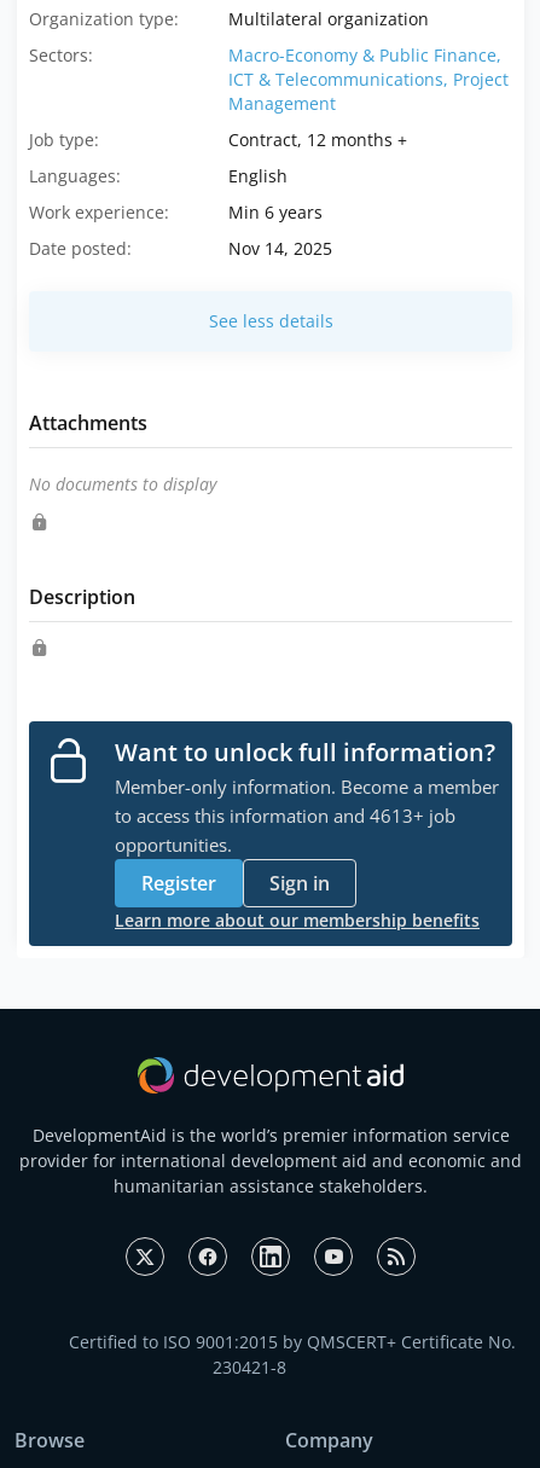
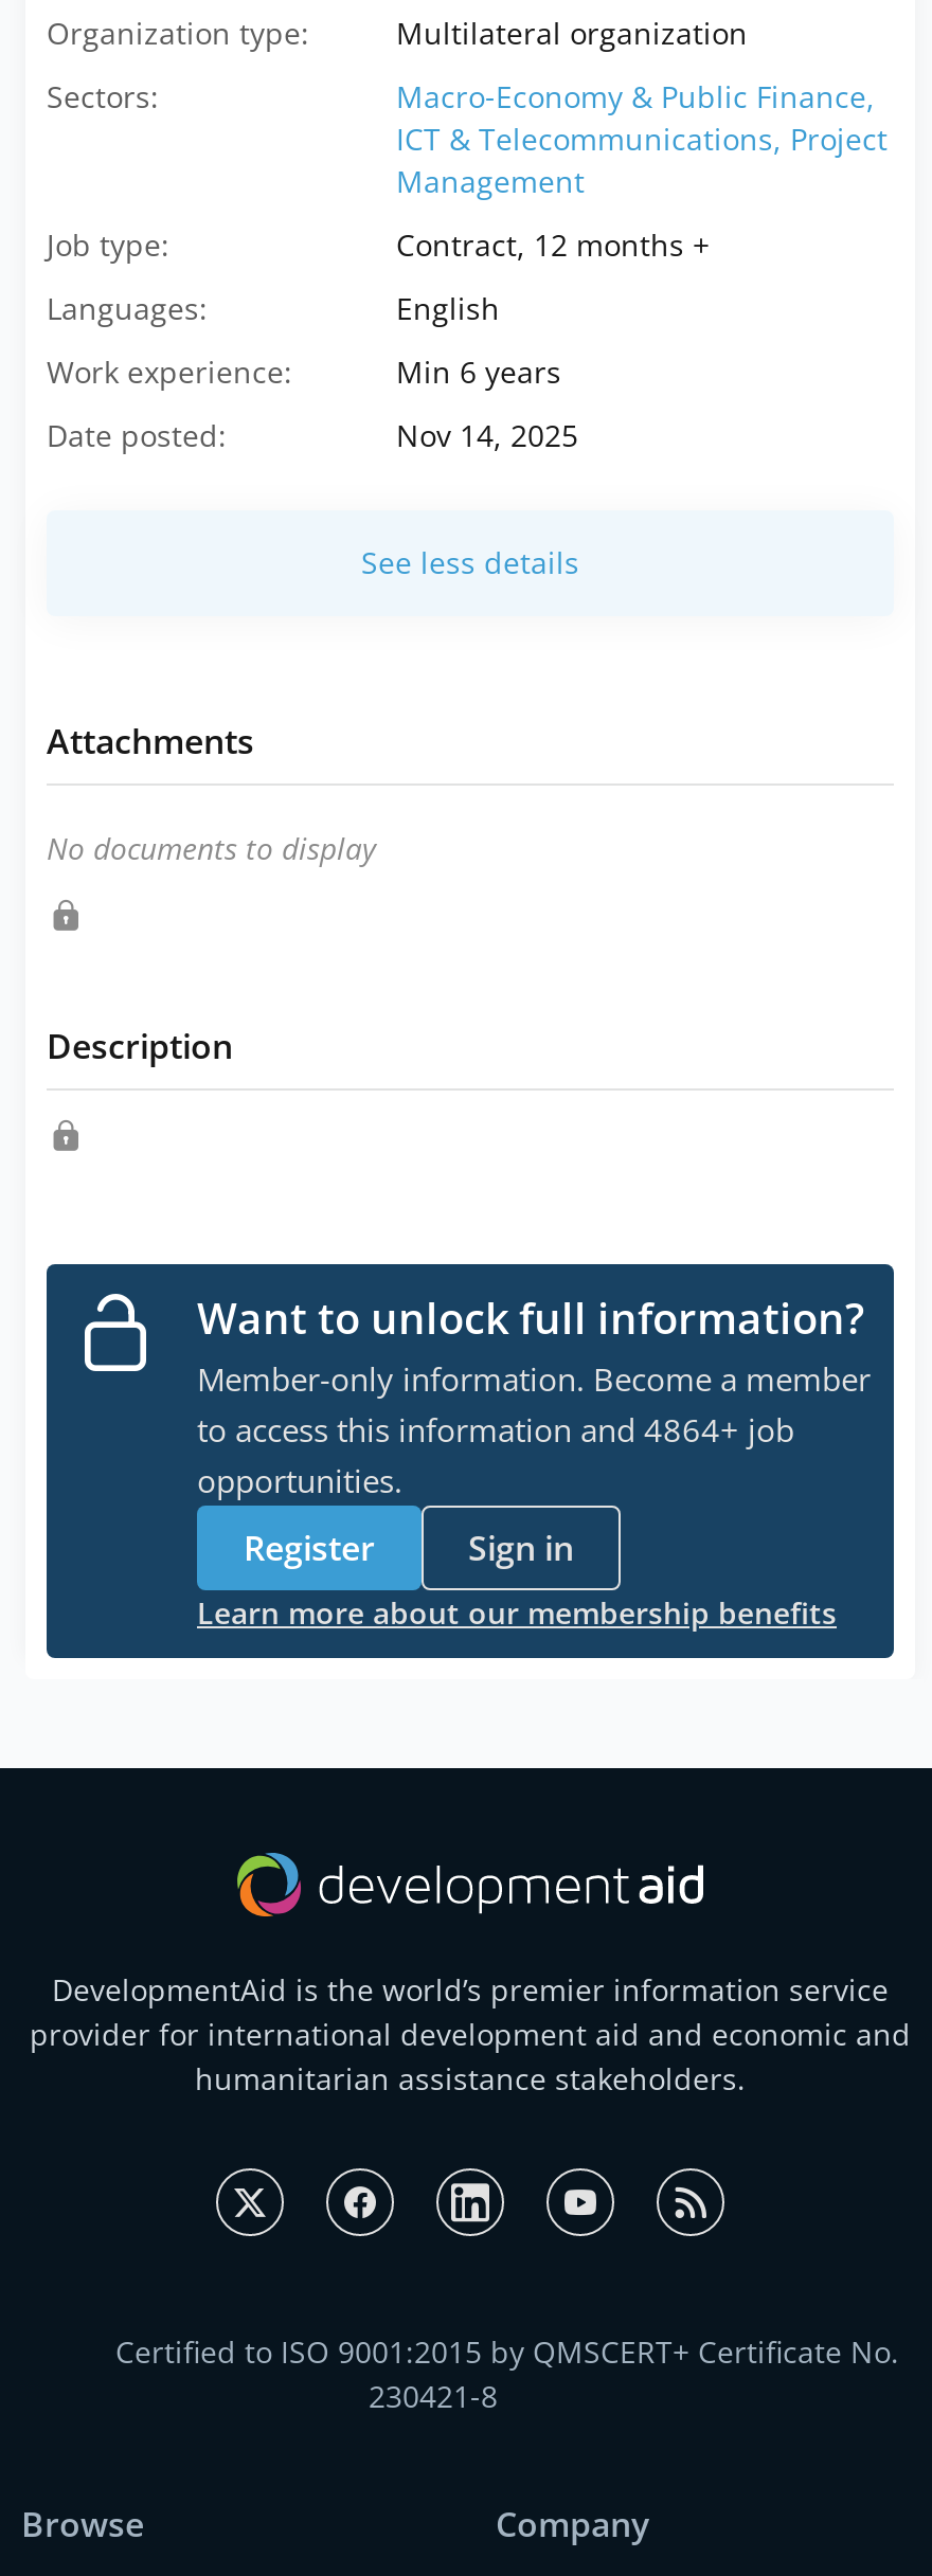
[115,803,455,828] to access this information and 4613+ job -> [197,1408,794,1451] to access this information and 4864+ job

